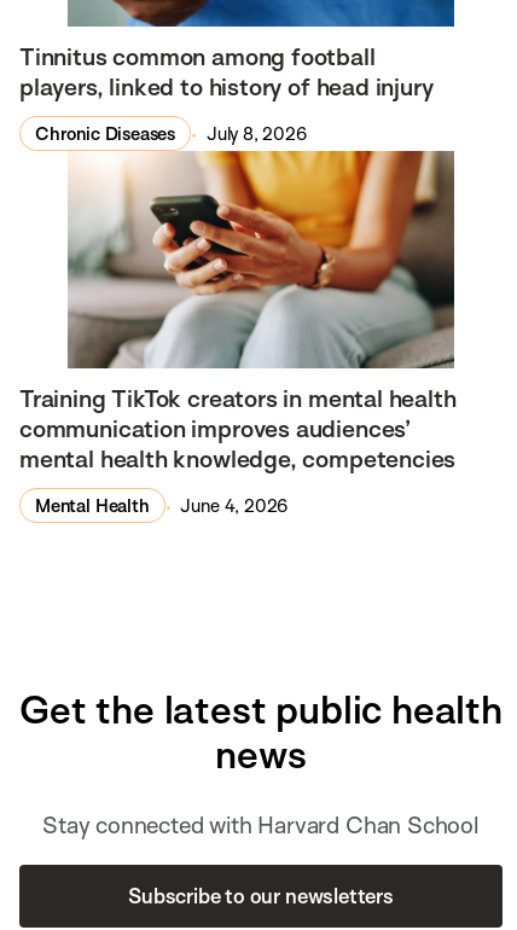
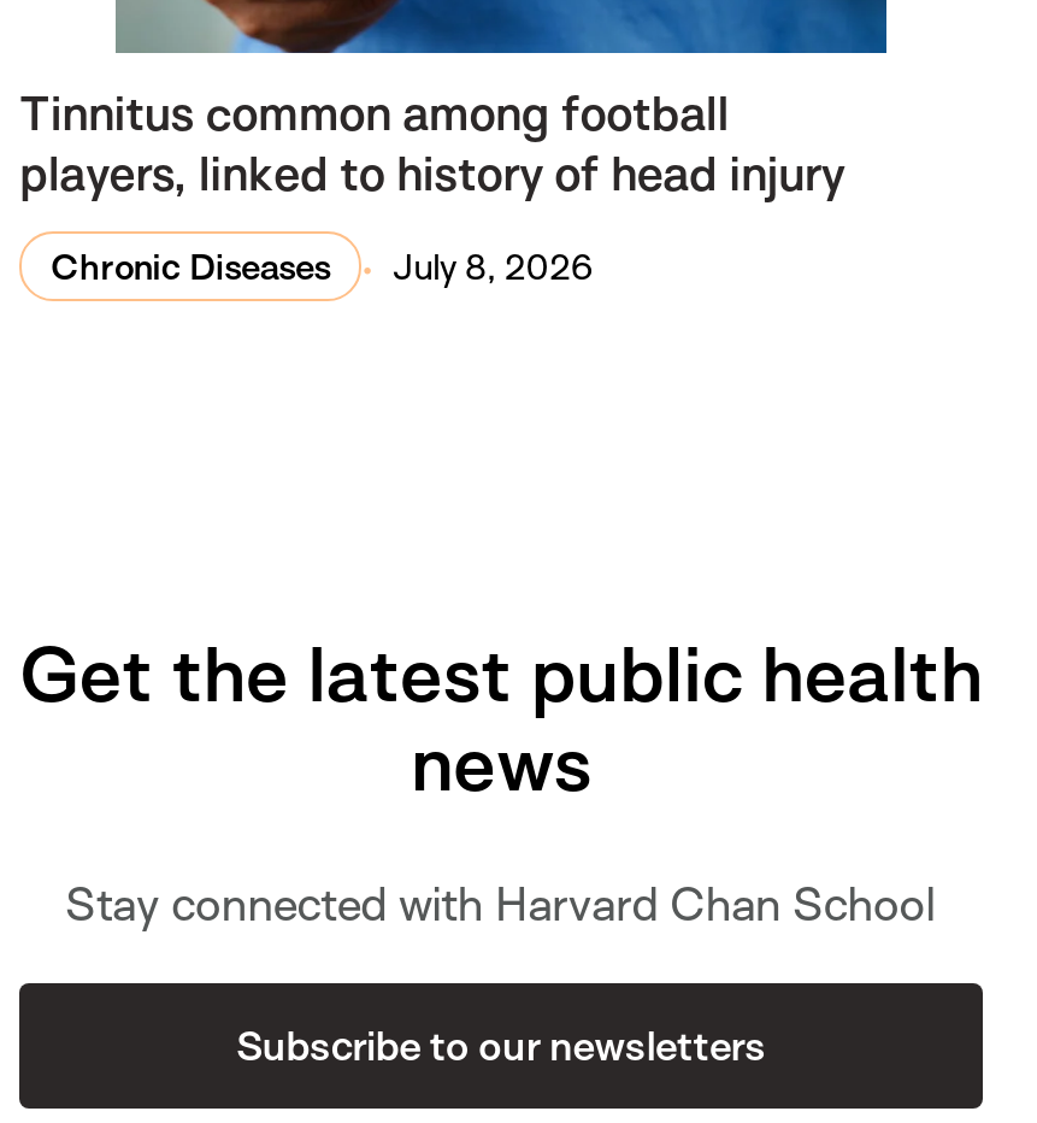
[19,150,456,516] [image] | Training TikTok creators in mental health | communication improves audiences’ | mental health knowledge, competencies | Mental Health | June 4, 2026 -> none

